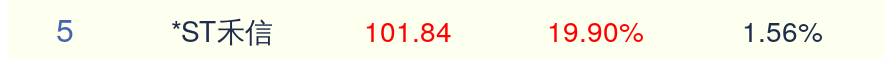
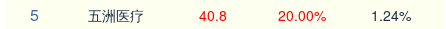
[171,10,822,50] *ST禾信 | 101.84 | 19.90% | 1.56% -> [88,5,410,25] 五洲医疗 | 40.8 | 20.00% | 1.24%

